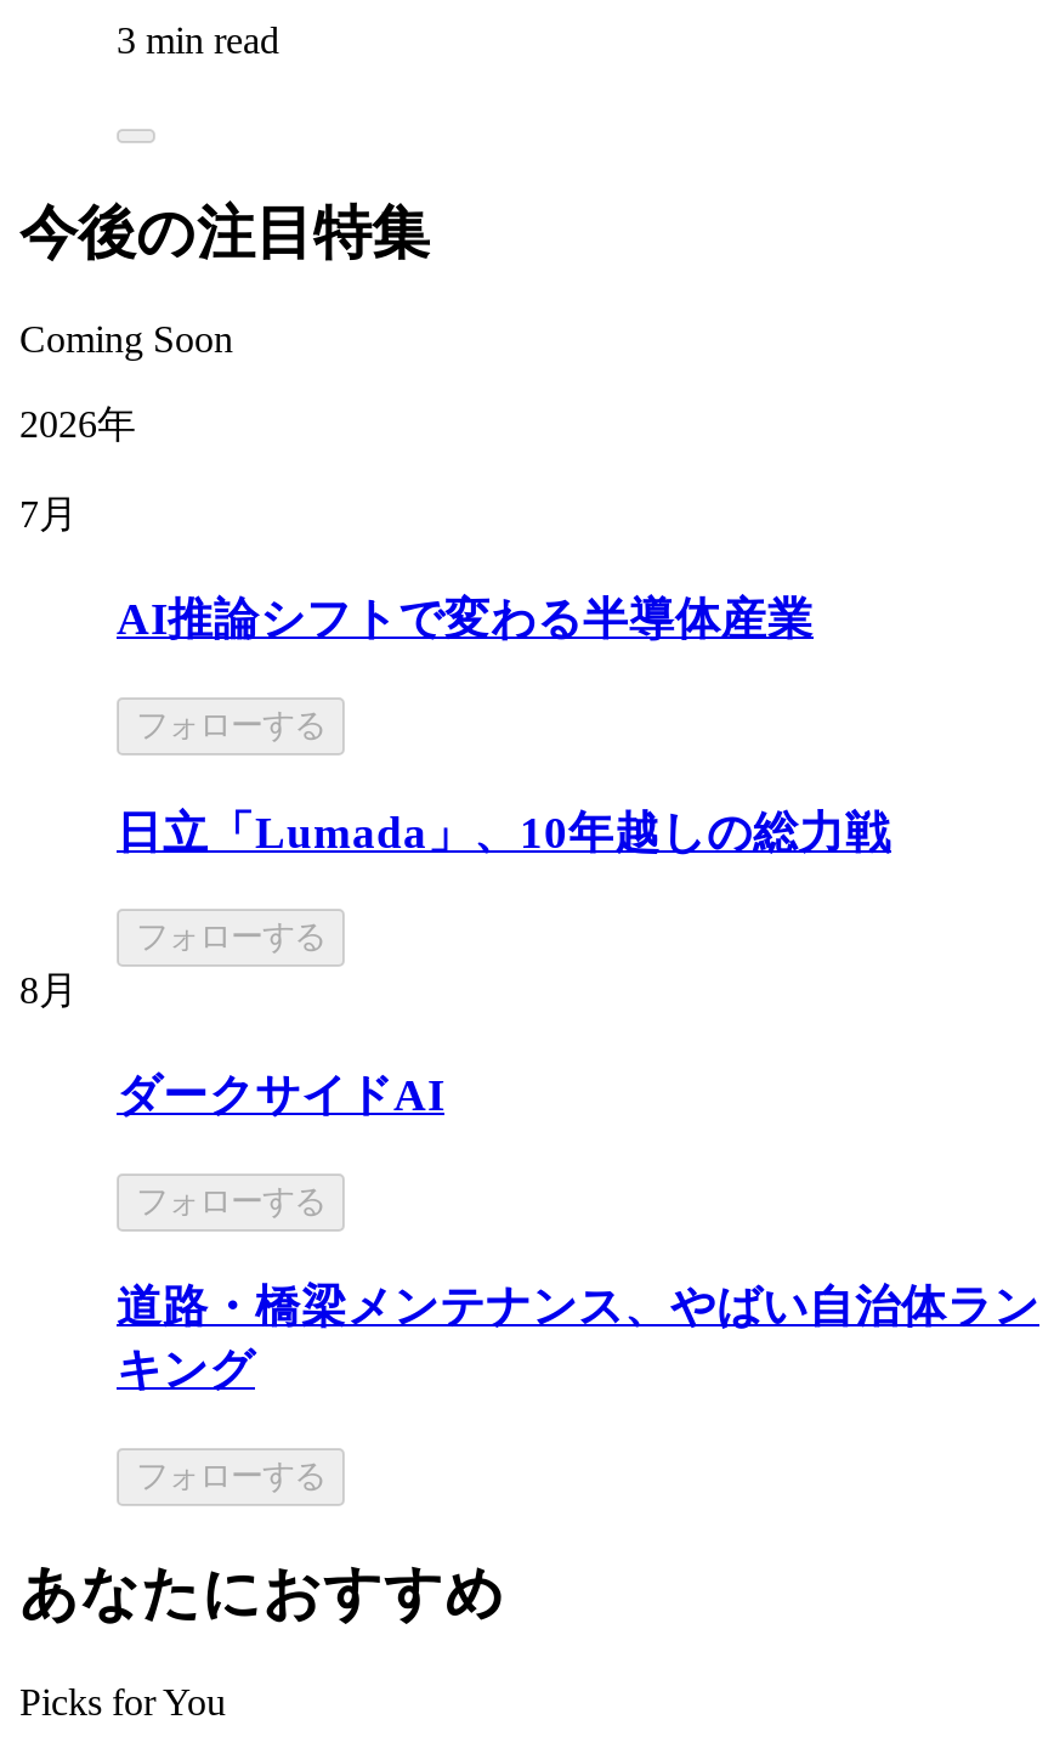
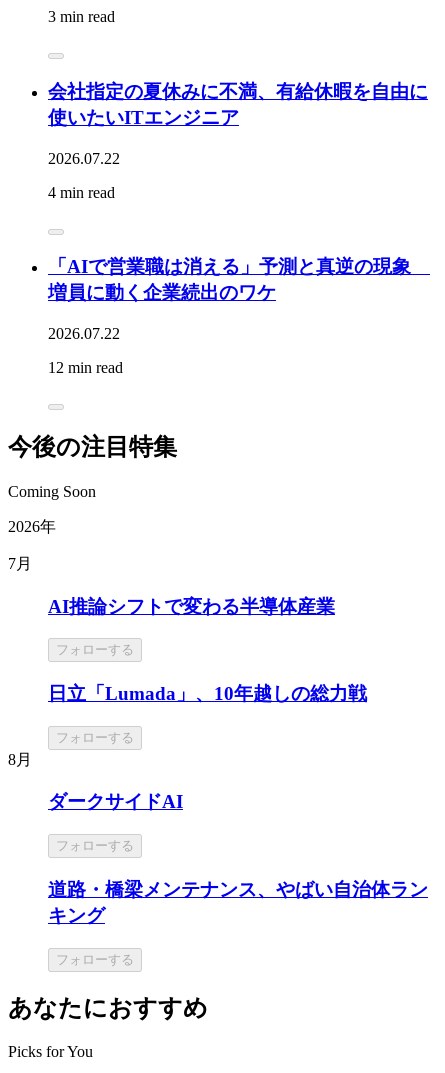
none -> [48,81,428,201] 会社指定の夏休みに不満、有給休暇を自由に | 使いたいITエンジニア | 2026.07.22 | 4 min read
none -> [48,256,430,376] 「AIで営業職は消える」予測と真逆の現象 | 増員に動く企業続出のワケ | 2026.07.22 | 12 min read

